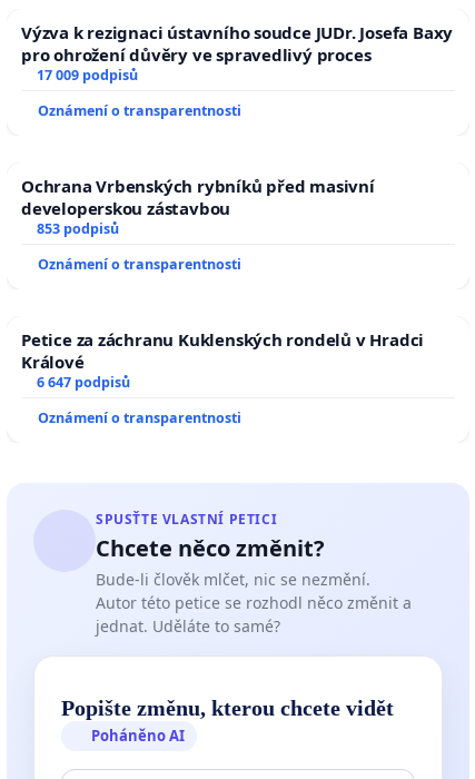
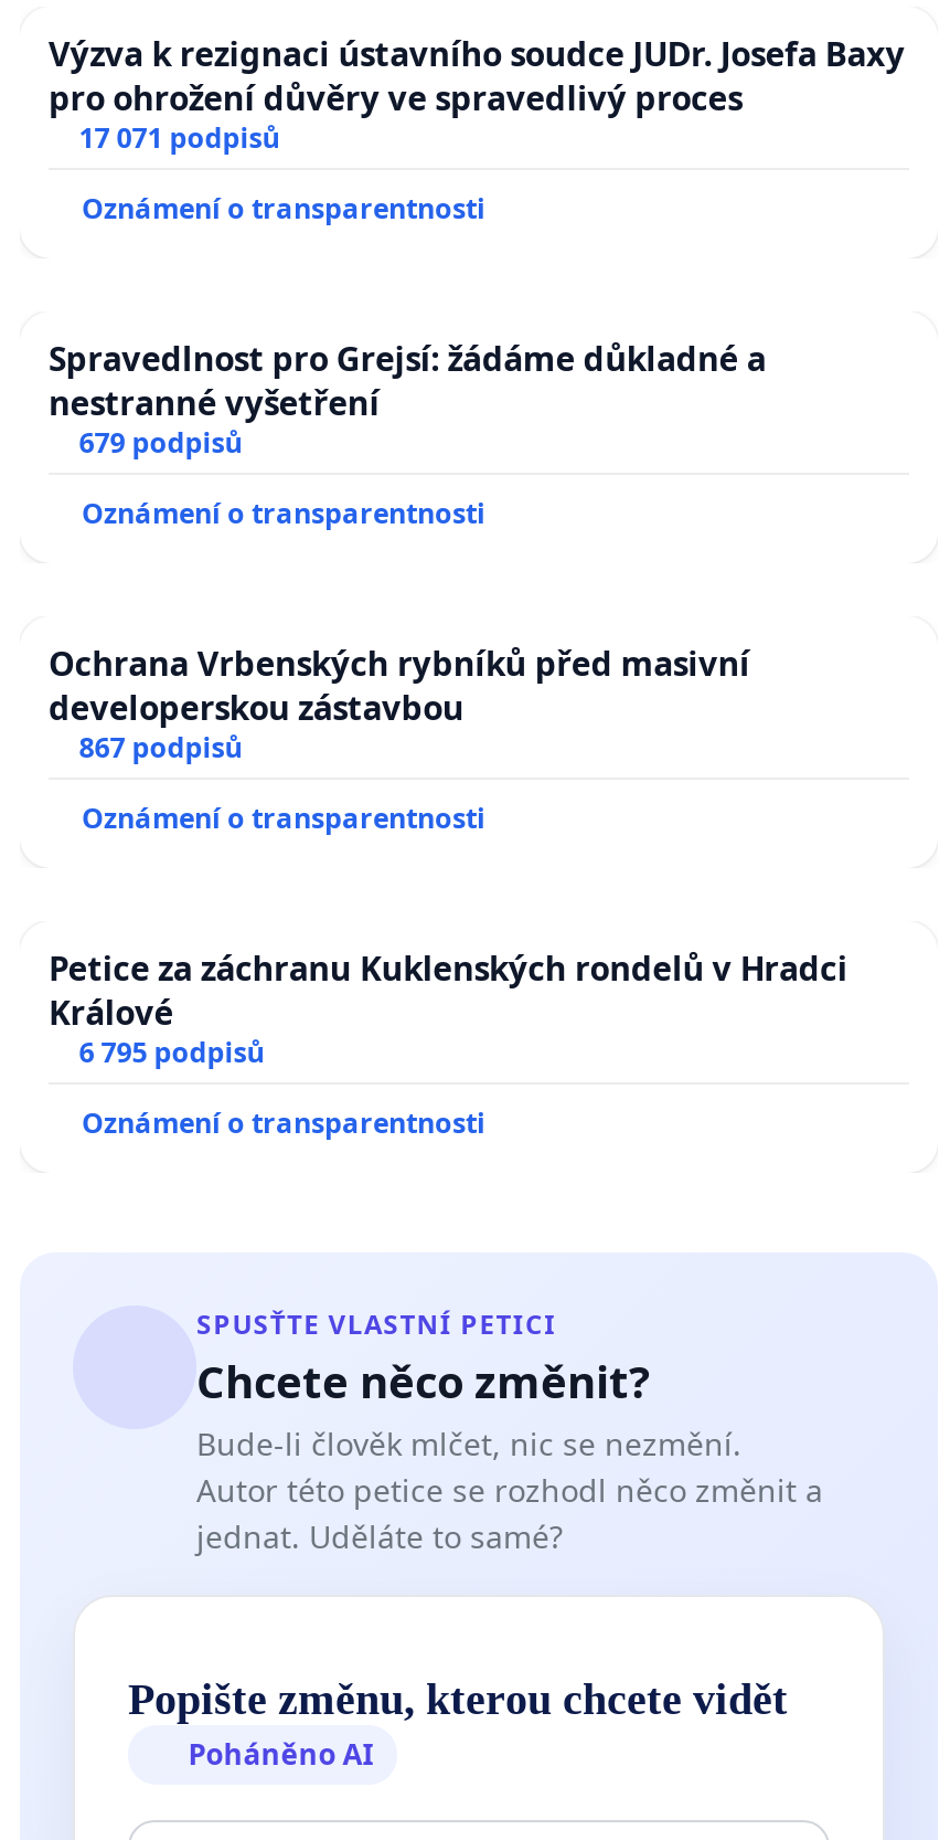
[36,66,138,85] 17 009 podpisů -> [49,120,766,463] 17 071 podpisů | Oznámení o transparentnosti | Spravedlnost pro Grejsí: žádáme důkladné a | nestranné vyšetření | 679 podpisů
[36,220,119,239] 853 podpisů -> [79,730,242,767] 867 podpisů
[36,373,130,392] 6 647 podpisů -> [79,1035,264,1072] 6 795 podpisů

